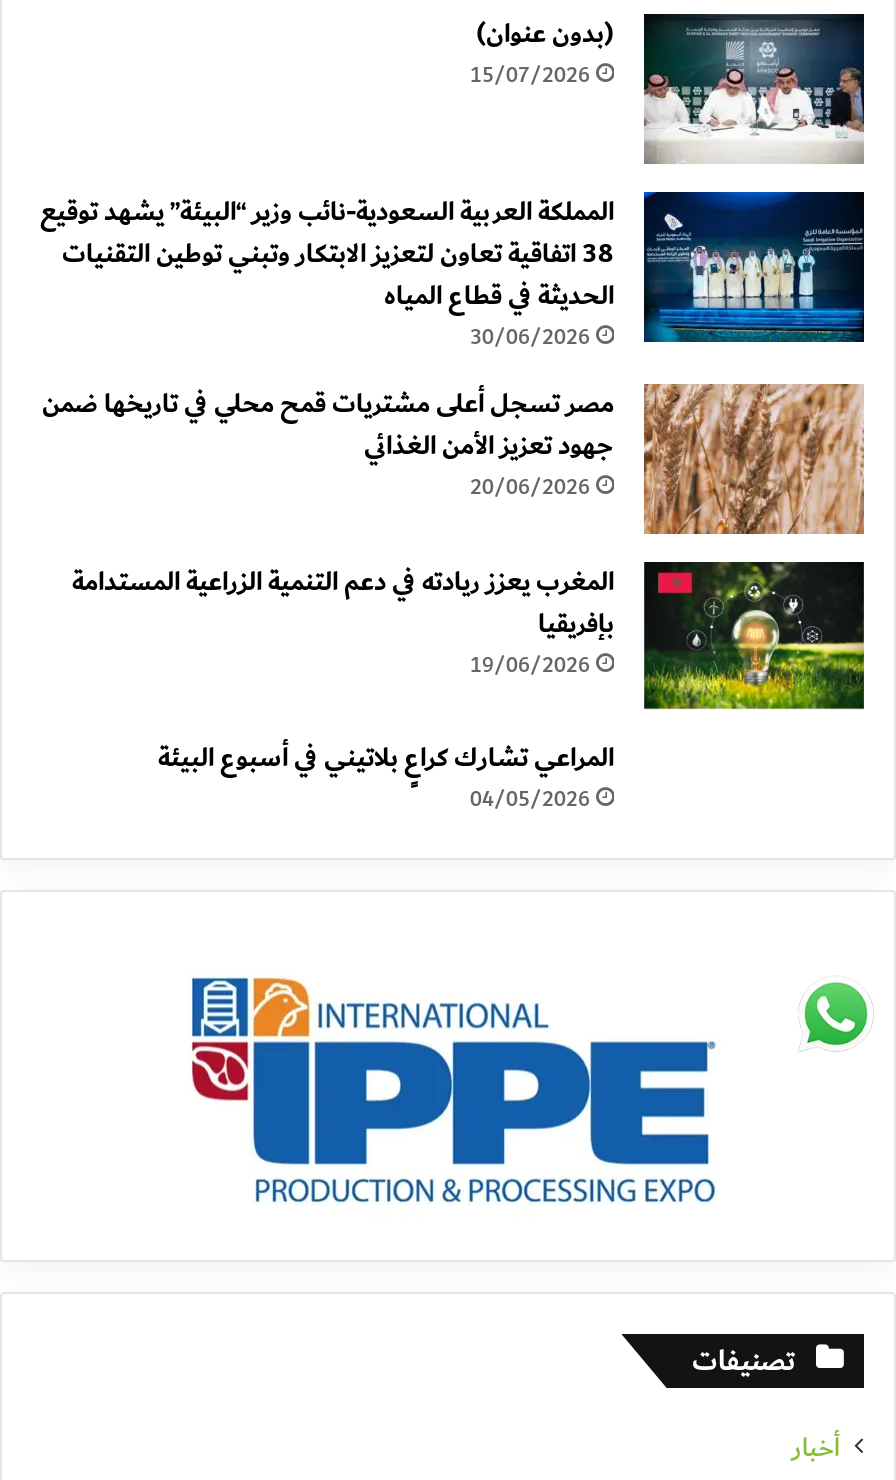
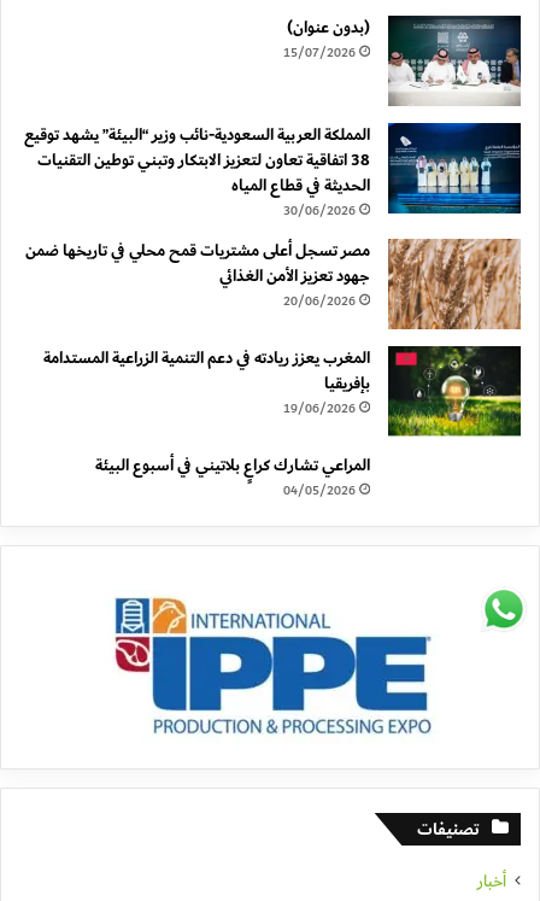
[804,964,868,1048] [image] -> [485,589,523,639] [image]

